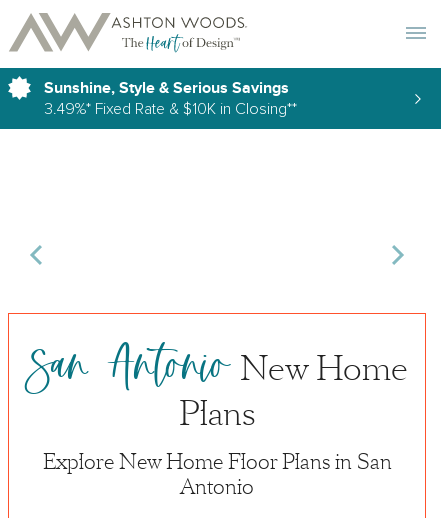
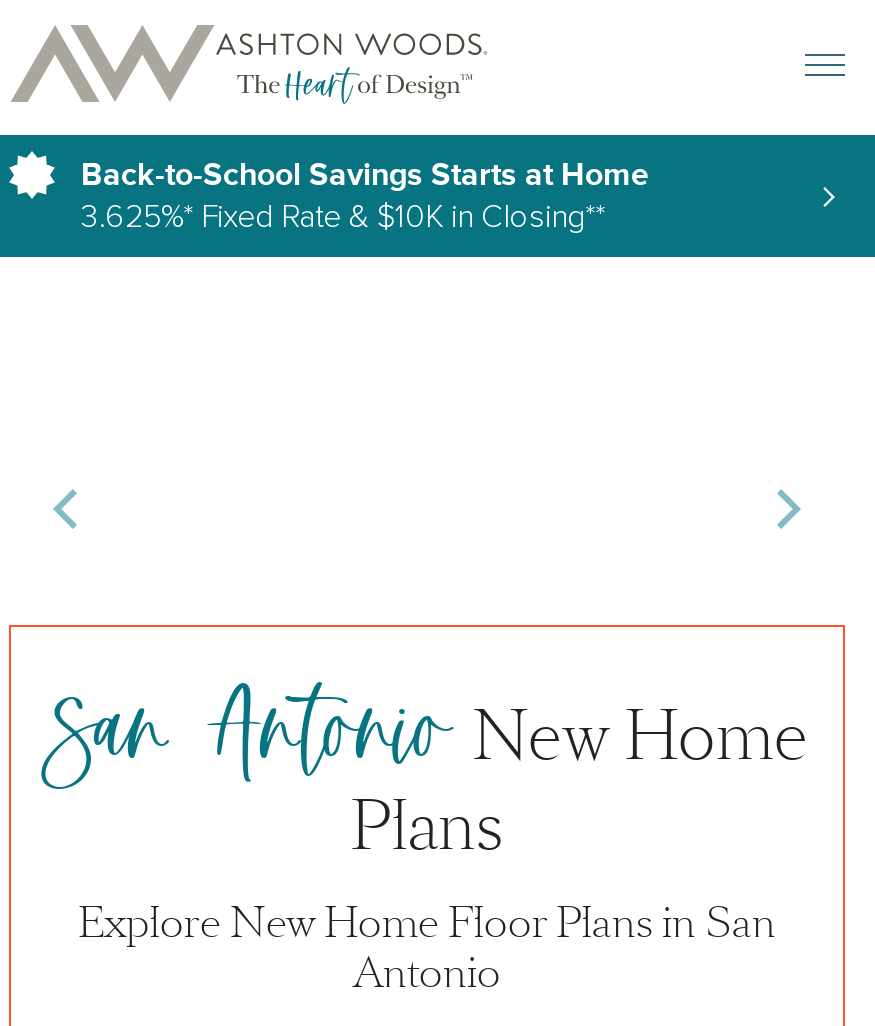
[44,78,297,117] Sunshine, Style & Serious Savings | 3.49%* Fixed Rate & $10K in Closing** -> [81,155,649,233] Back-to-School Savings Starts at Home | 3.625%* Fixed Rate & $10K in Closing**

